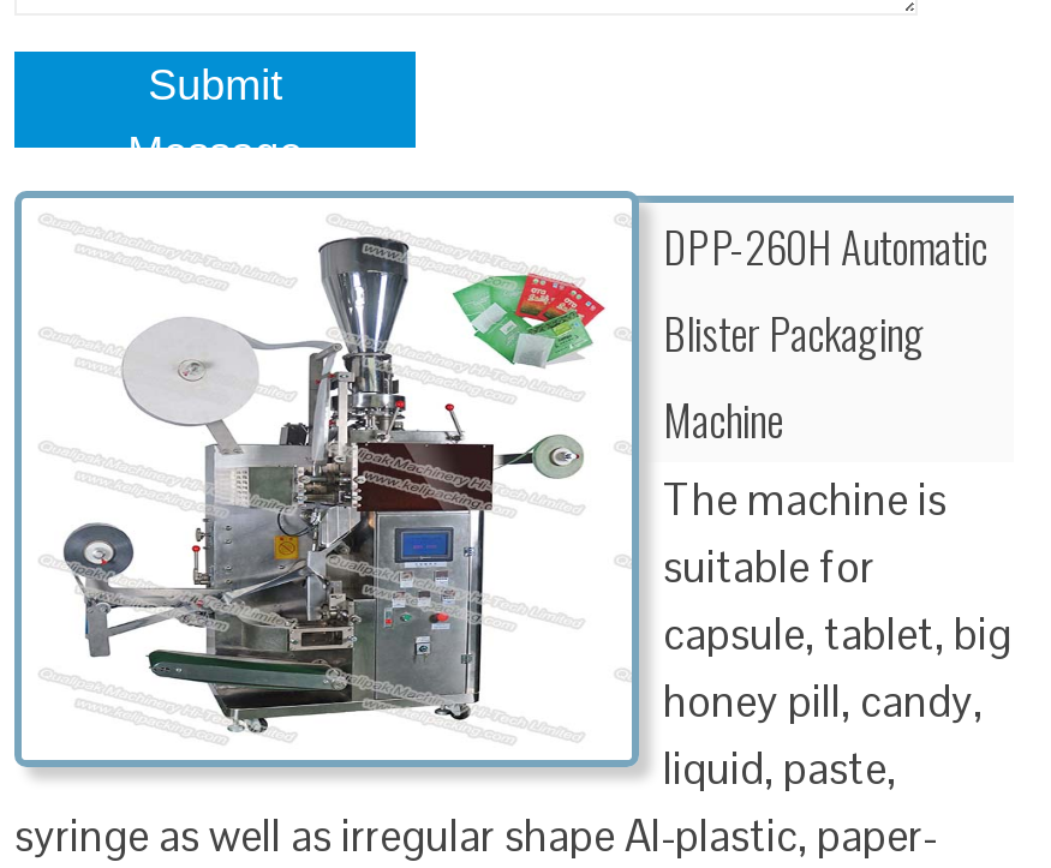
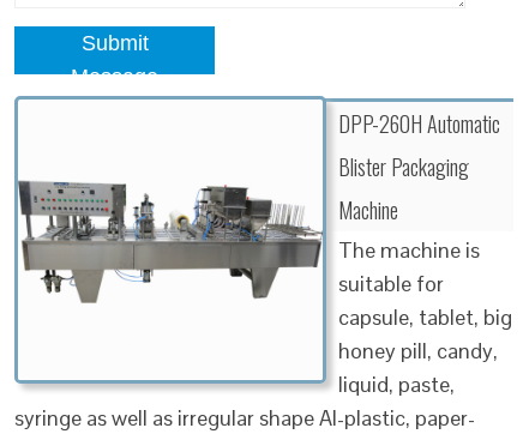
[19,234,632,736] [image] -> [18,119,323,367] [image]

